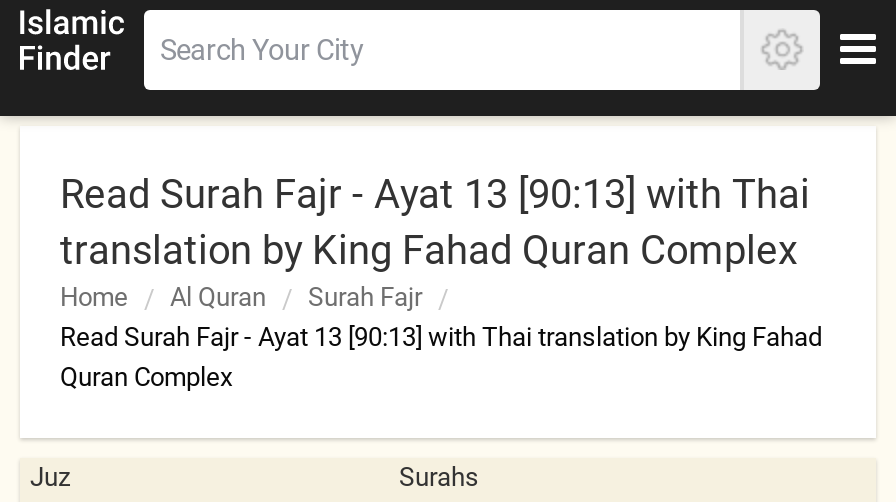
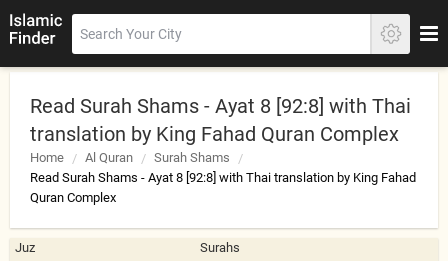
[60,170,810,218] Read Surah Fajr - Ayat 13 [90:13] with Thai -> [30,94,411,118] Read Surah Shams - Ayat 8 [92:8] with Thai
[308,282,422,312] Surah Fajr -> [154,150,230,165] Surah Shams
[60,322,822,352] Read Surah Fajr - Ayat 13 [90:13] with Thai translation by King Fahad -> [30,170,416,185] Read Surah Shams - Ayat 8 [92:8] with Thai translation by King Fahad

